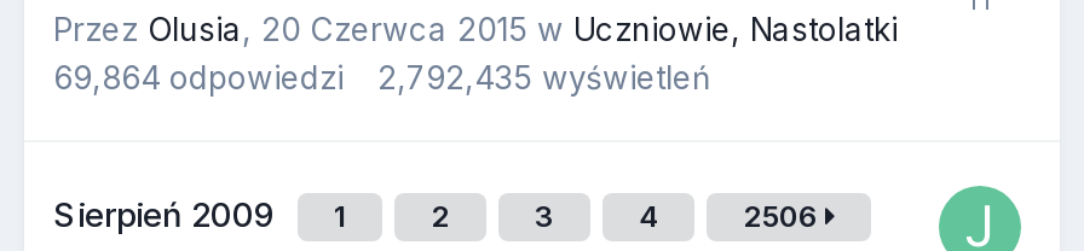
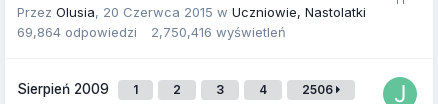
[53,59,711,97] 69,864 odpowiedzi 2,792,435 wyświetleń -> [17,24,286,40] 69,864 odpowiedzi 2,750,416 wyświetleń

